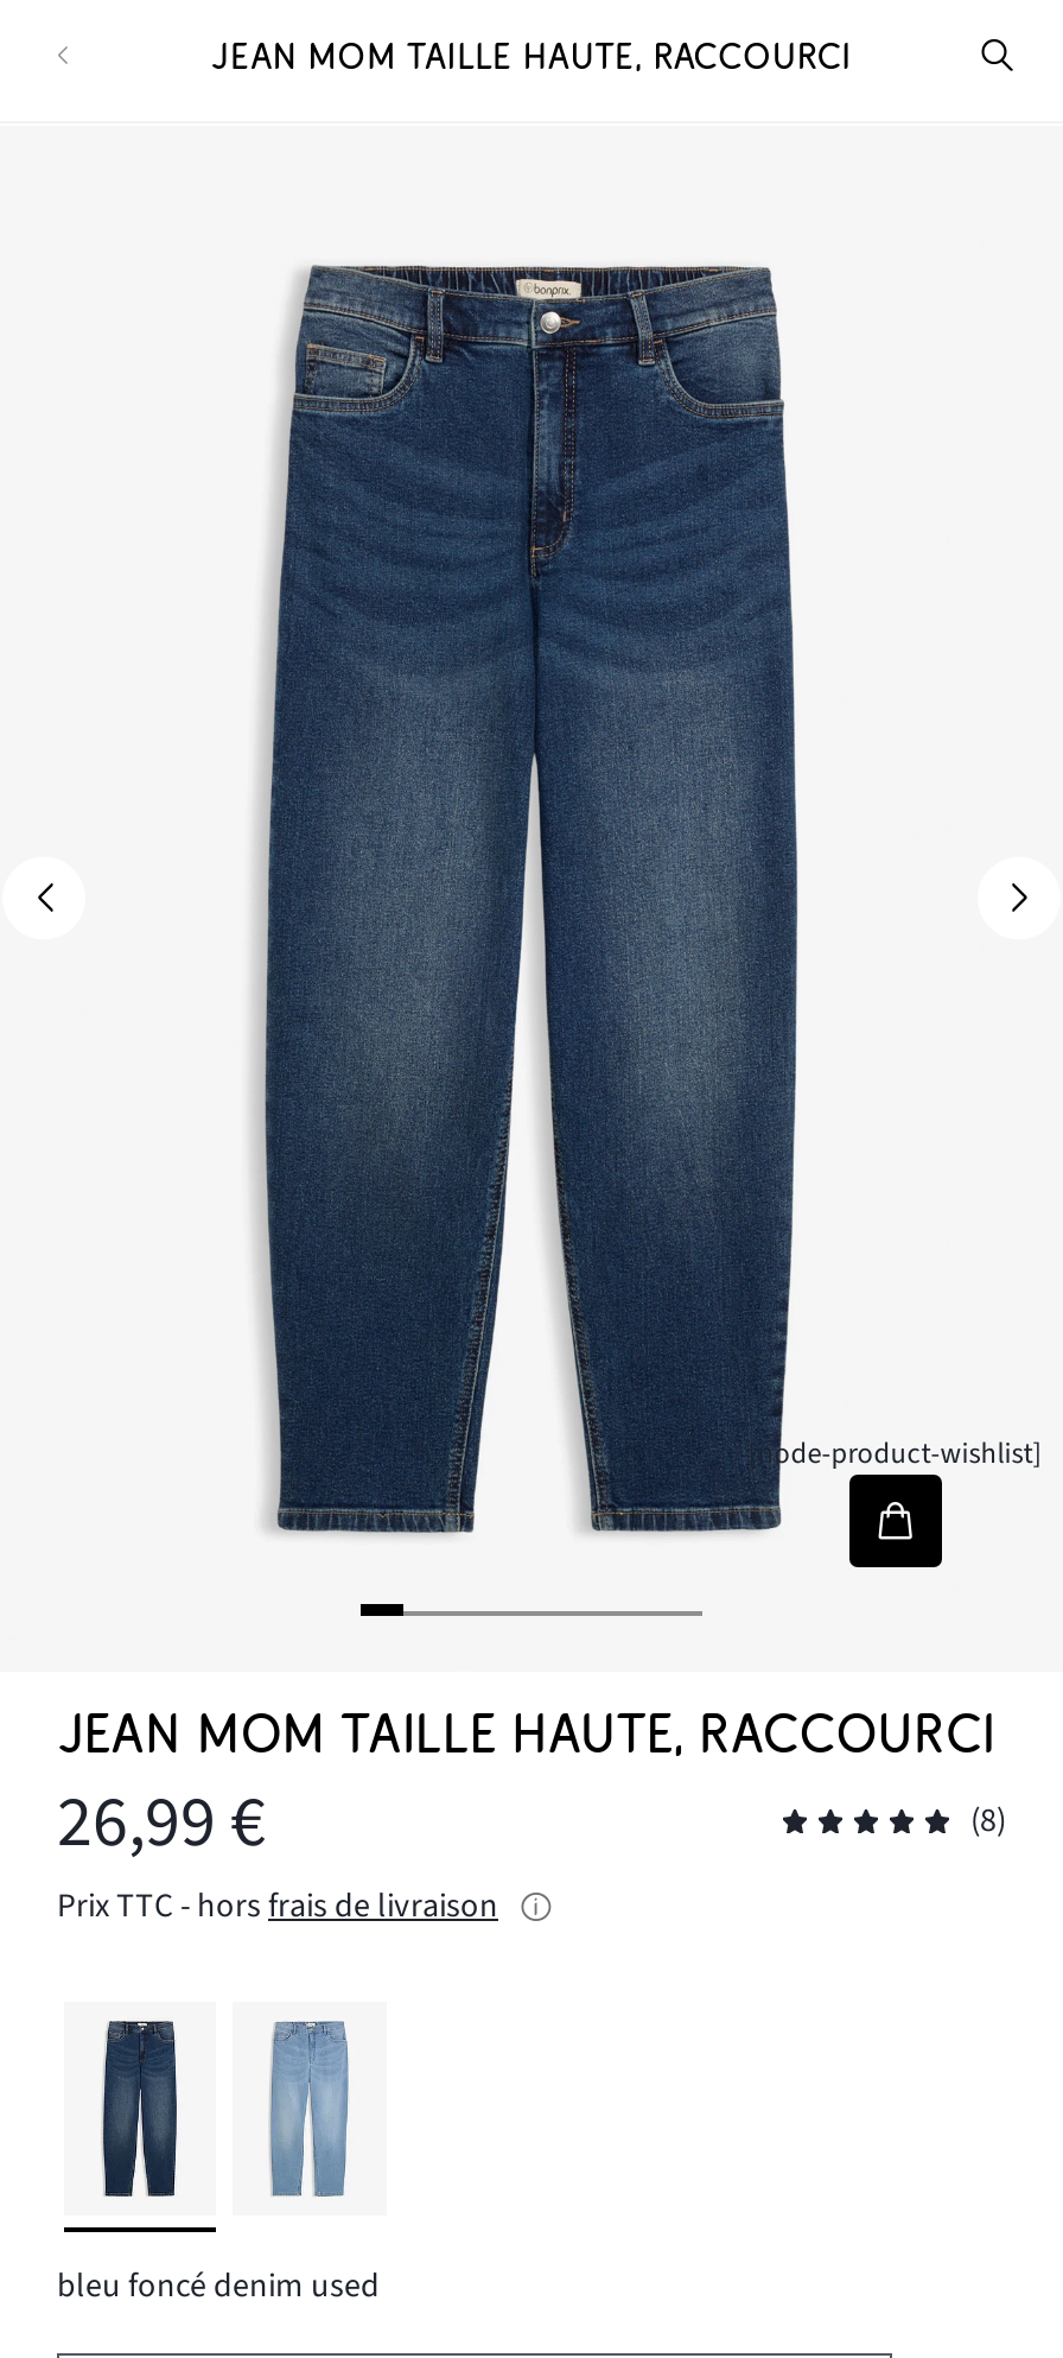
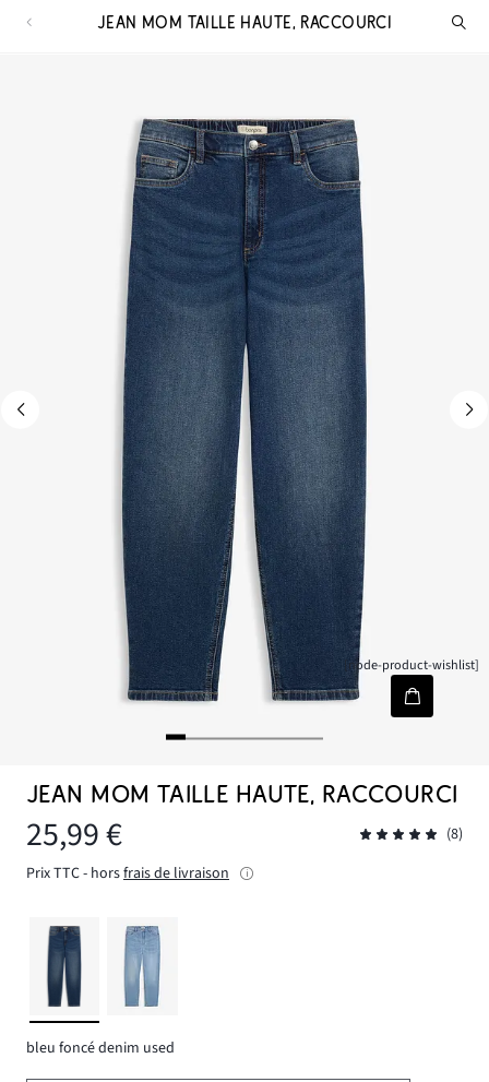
[57,1771,266,1873] 26,99 € -> [26,811,122,858] 25,99 €

